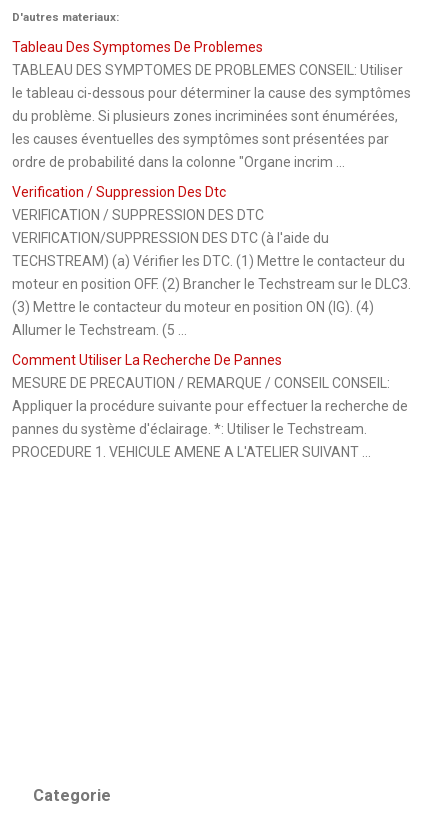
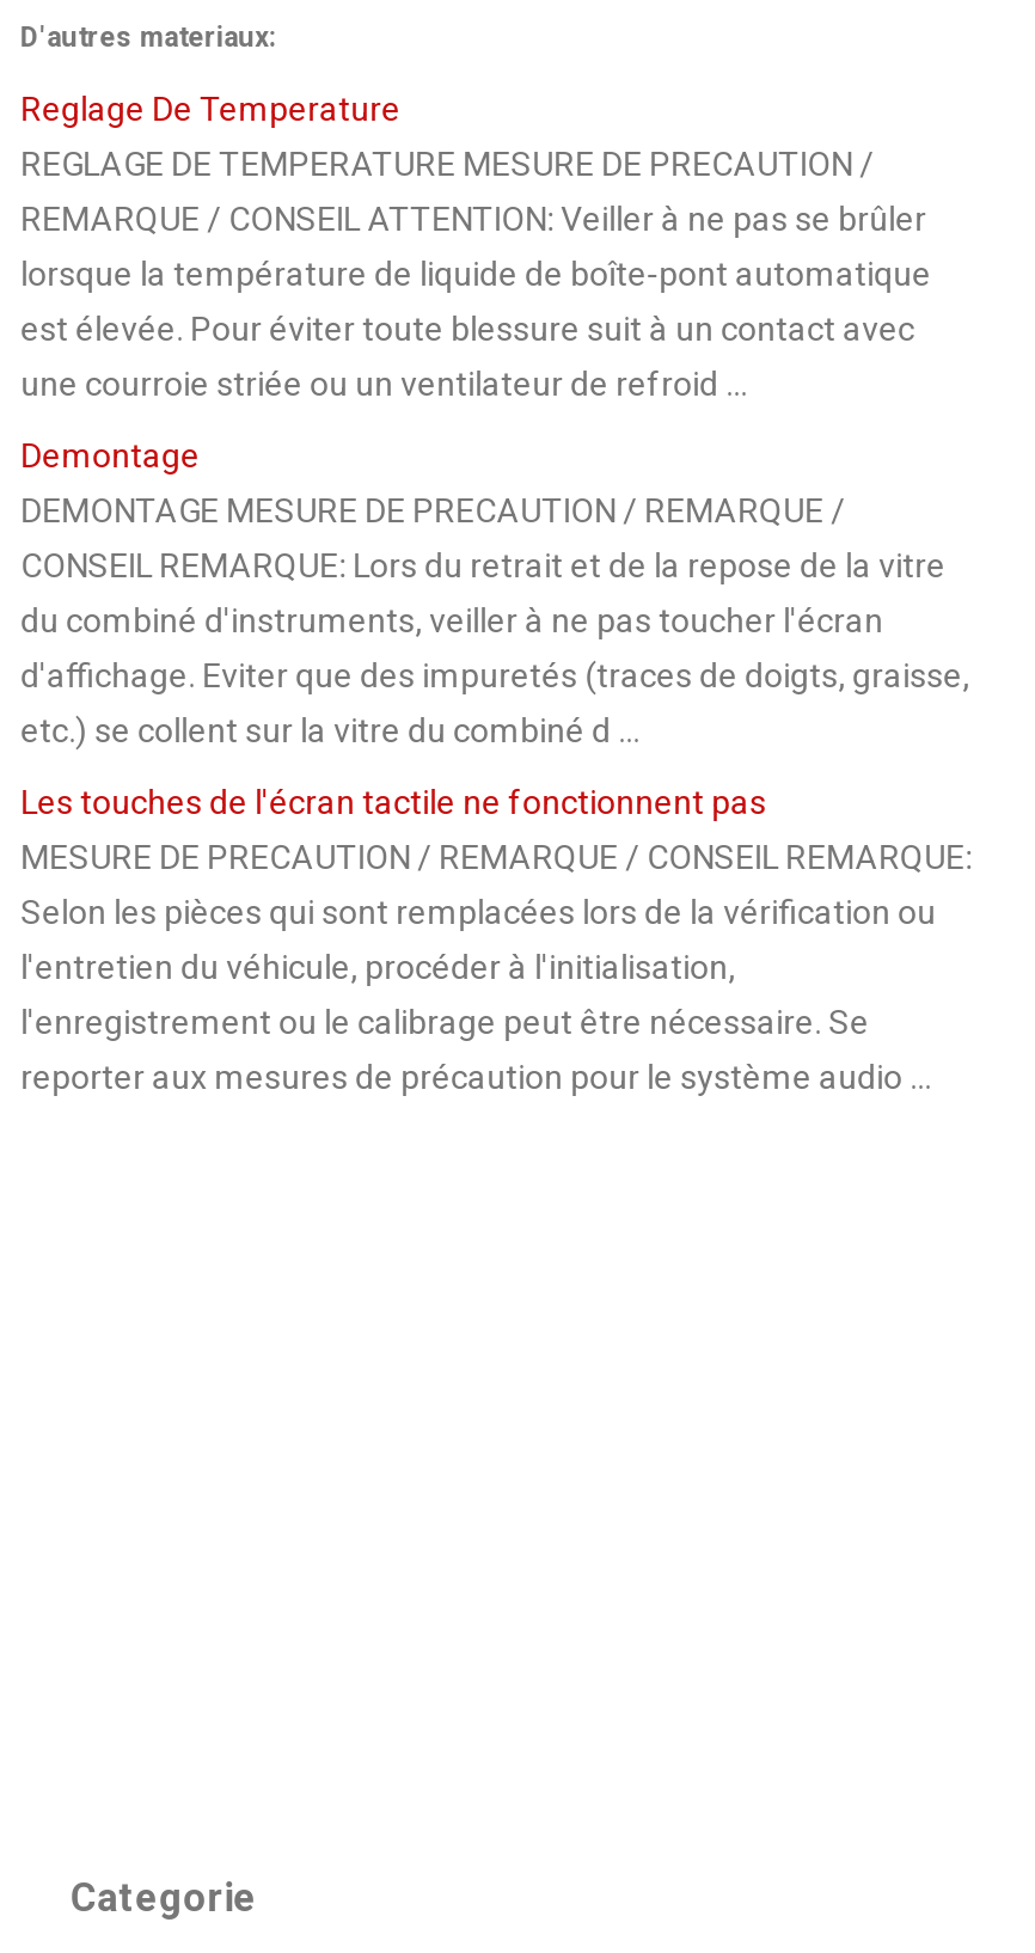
[12,39,411,170] Tableau Des Symptomes De Problemes | TABLEAU DES SYMPTOMES DE PROBLEMES CONSEIL: Utiliser | le tableau ci-dessous pour déterminer la cause des symptômes | du problème. Si plusieurs zones incriminées sont énumérées, | les causes éventuelles des symptômes sont présentées par | ordre de probabilité dans la colonne "Organe incrim ... -> [21,89,931,402] Reglage De Temperature | REGLAGE DE TEMPERATURE MESURE DE PRECAUTION / | REMARQUE / CONSEIL ATTENTION: Veiller à ne pas se brûler | lorsque la température de liquide de boîte-pont automatique | est élevée. Pour éviter toute blessure suit à un contact avec | une courroie striée ou un ventilateur de refroid ...
[12,184,411,338] Verification / Suppression Des Dtc | VERIFICATION / SUPPRESSION DES DTC | VERIFICATION/SUPPRESSION DES DTC (à l'aide du | TECHSTREAM) (a) Vérifier les DTC. (1) Mettre le contacteur du | moteur en position OFF. (2) Brancher le Techstream sur le DLC3. | (3) Mettre le contacteur du moteur en position ON (IG). (4) | Allumer le Techstream. (5 ... -> [21,436,970,749] Demontage | DEMONTAGE MESURE DE PRECAUTION / REMARQUE / | CONSEIL REMARQUE: Lors du retrait et de la repose de la vitre | du combiné d'instruments, veiller à ne pas toucher l'écran | d'affichage. Eviter que des impuretés (traces de doigts, graisse, | etc.) se collent sur la vitre du combiné d ...
[12,352,408,460] Comment Utiliser La Recherche De Pannes | MESURE DE PRECAUTION / REMARQUE / CONSEIL CONSEIL: | Appliquer la procédure suivante pour effectuer la recherche de | pannes du système d'éclairage. *: Utiliser le Techstream. | PROCEDURE 1. VEHICULE AMENE A L'ATELIER SUIVANT ... -> [21,782,972,1096] Les touches de l'écran tactile ne fonctionnent pas | MESURE DE PRECAUTION / REMARQUE / CONSEIL REMARQUE: | Selon les pièces qui sont remplacées lors de la vérification ou | l'entretien du véhicule, procéder à l'initialisation, | l'enregistrement ou le calibrage peut être nécessaire. Se | reporter aux mesures de précaution pour le système audio ...

